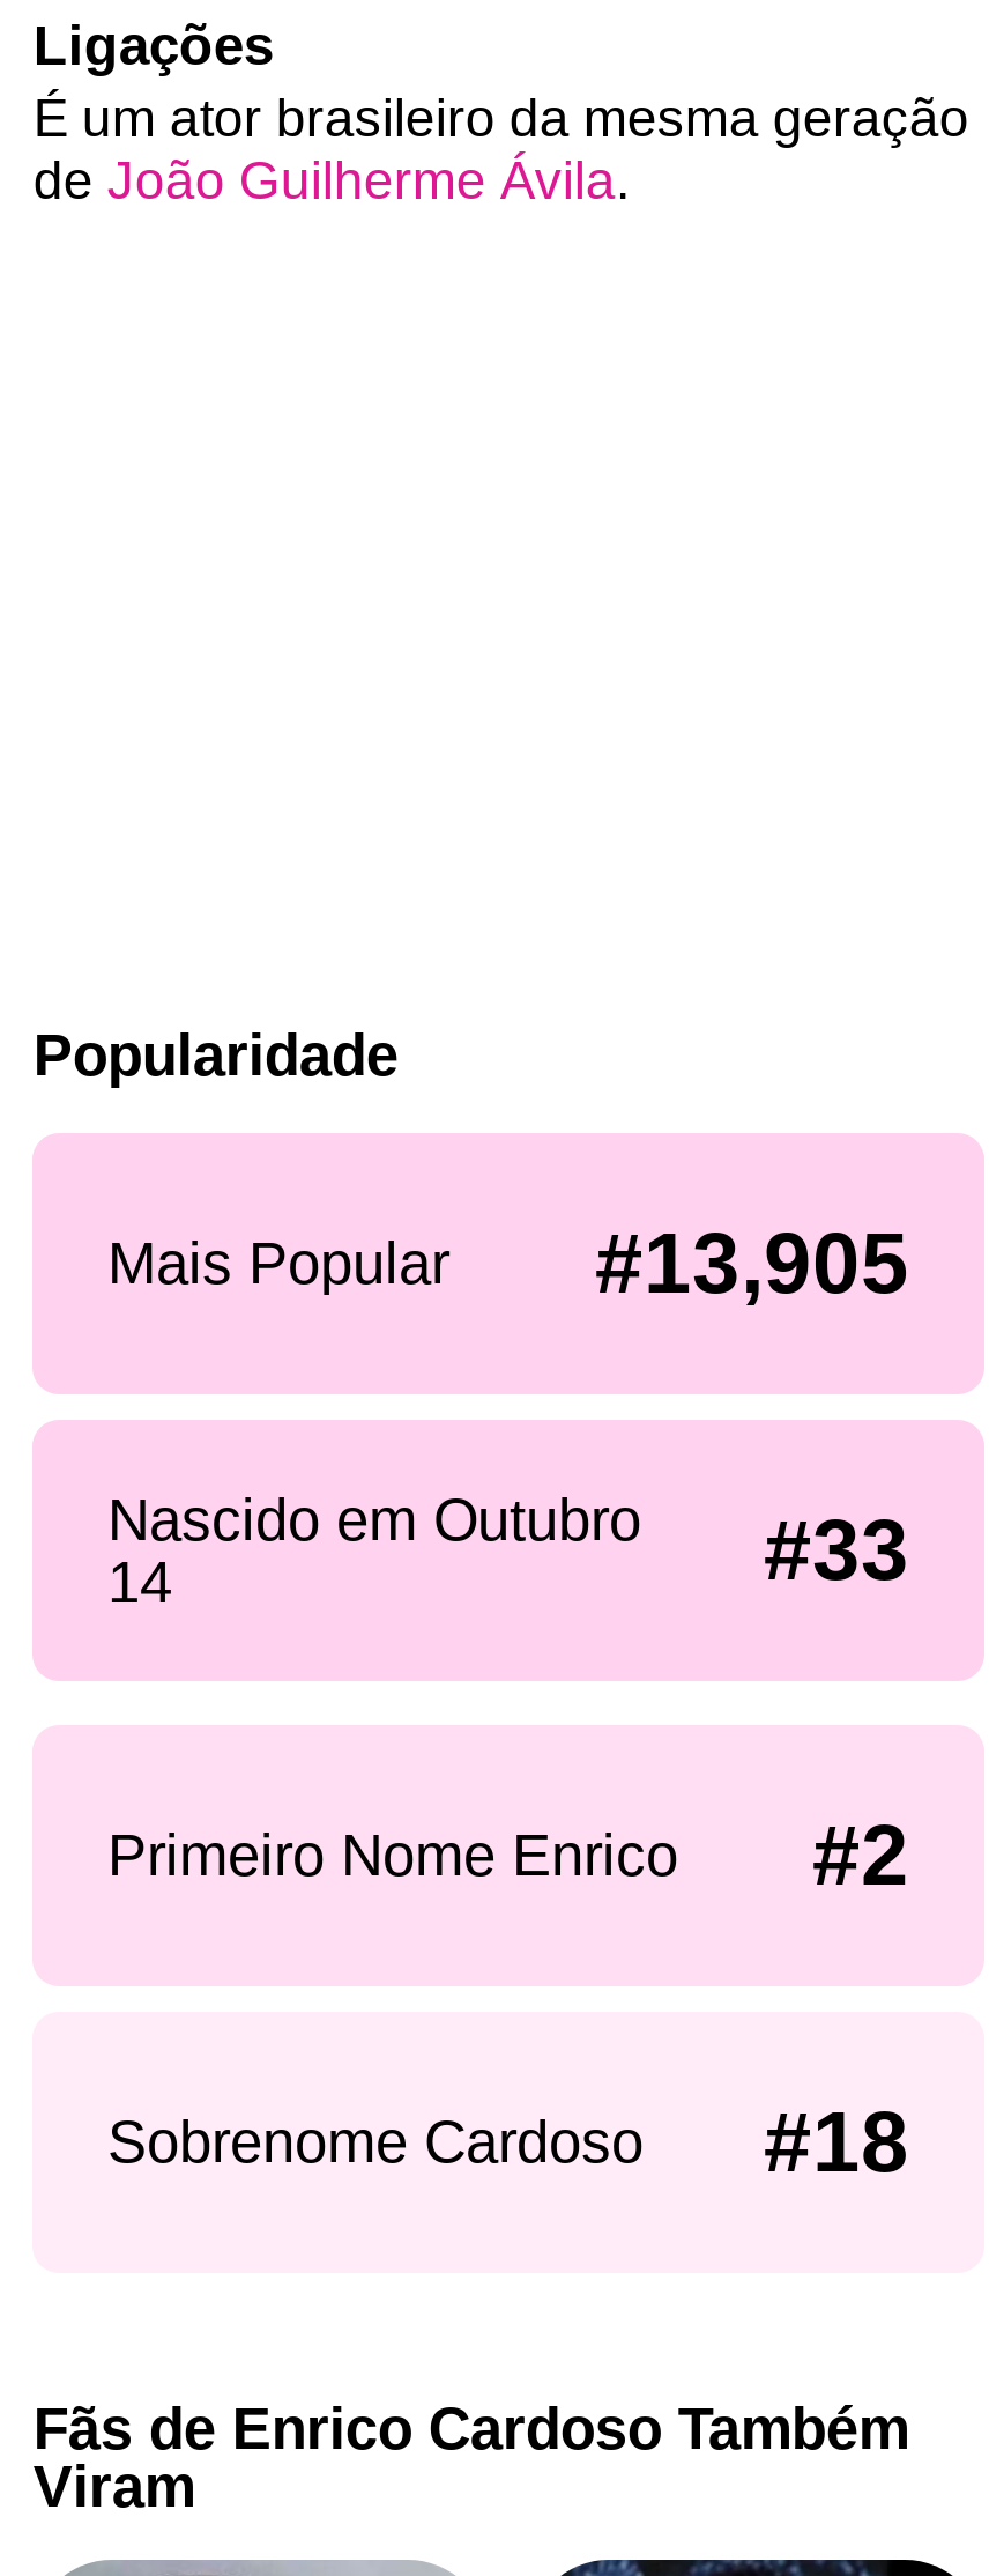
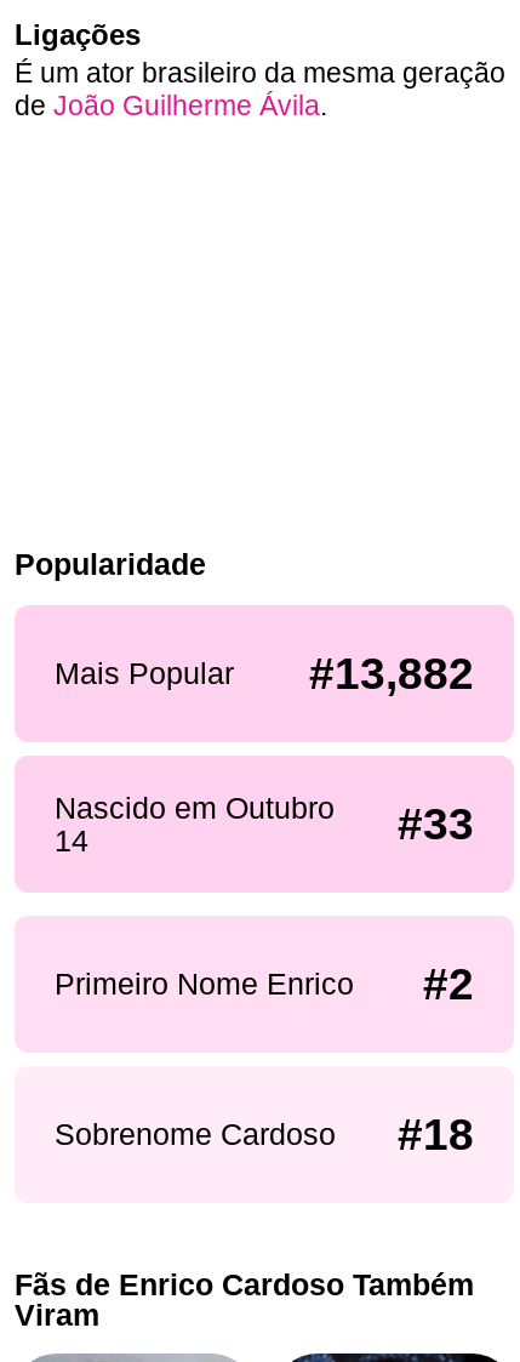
[595,1216,909,1311] #13,905 -> [310,649,475,698] #13,882

